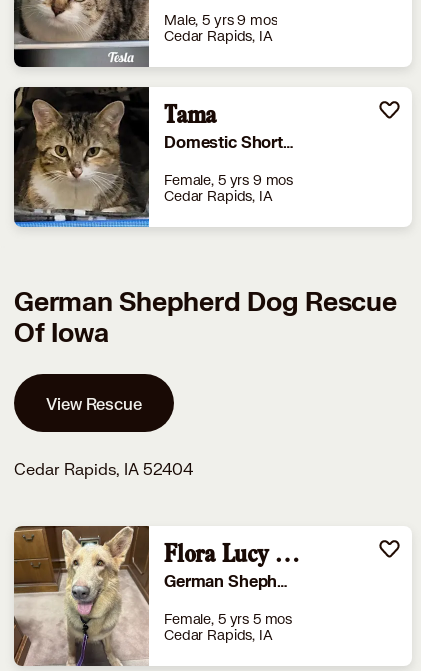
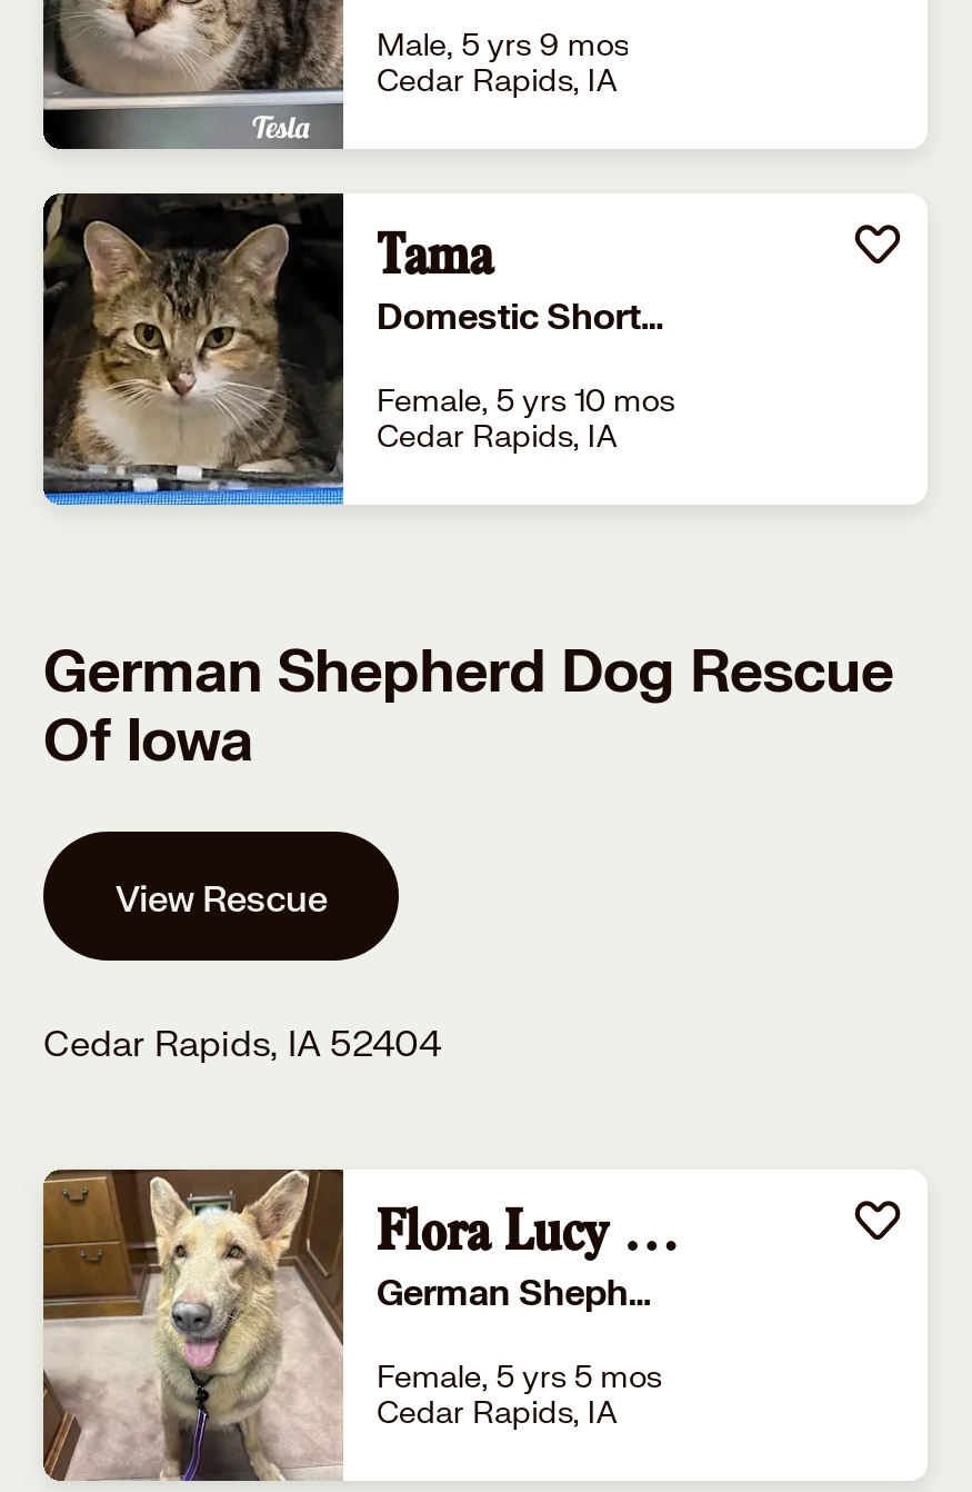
[164,171,293,188] Female, 5 yrs 9 mos -> [377,380,674,418] Female, 5 yrs 10 mos

